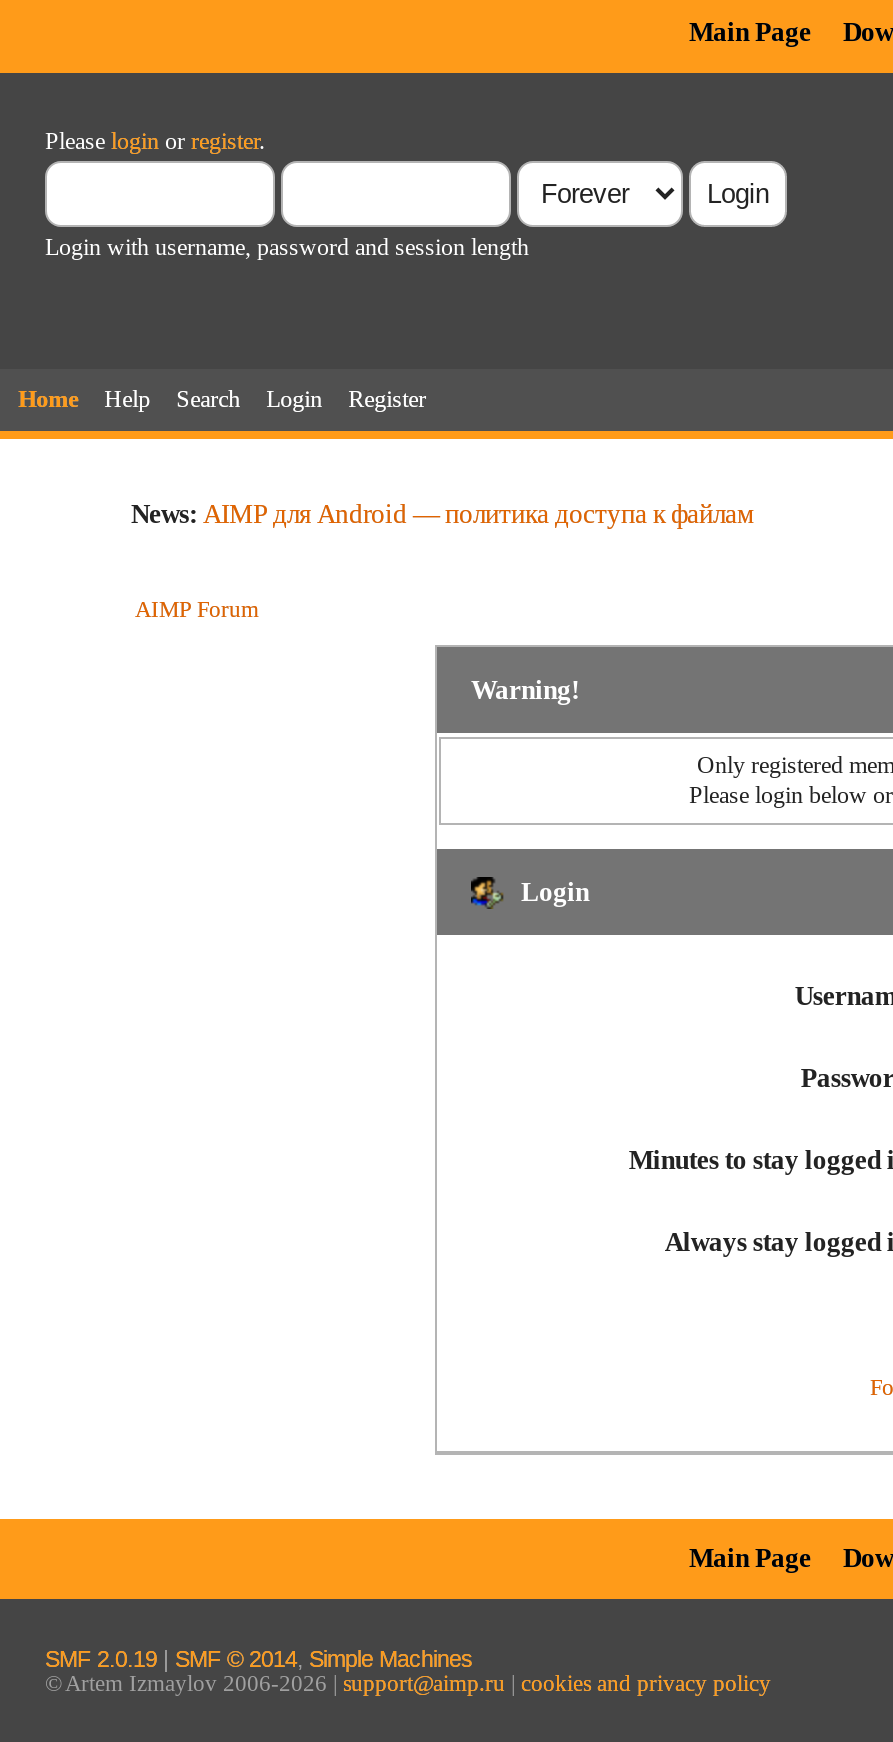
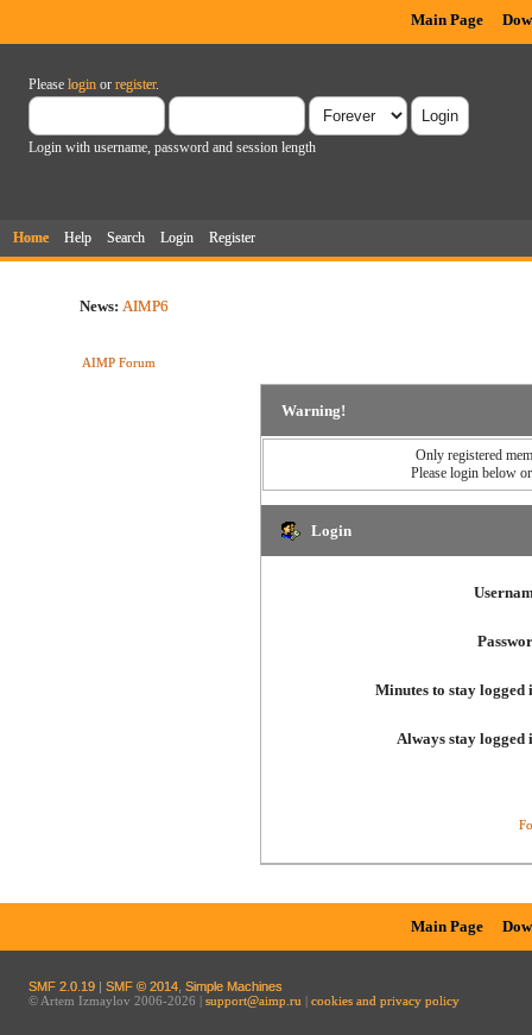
[131,499,753,529] News: AIMP для Android — политика доступа к файлам -> [80,297,169,315] News: AIMP6

